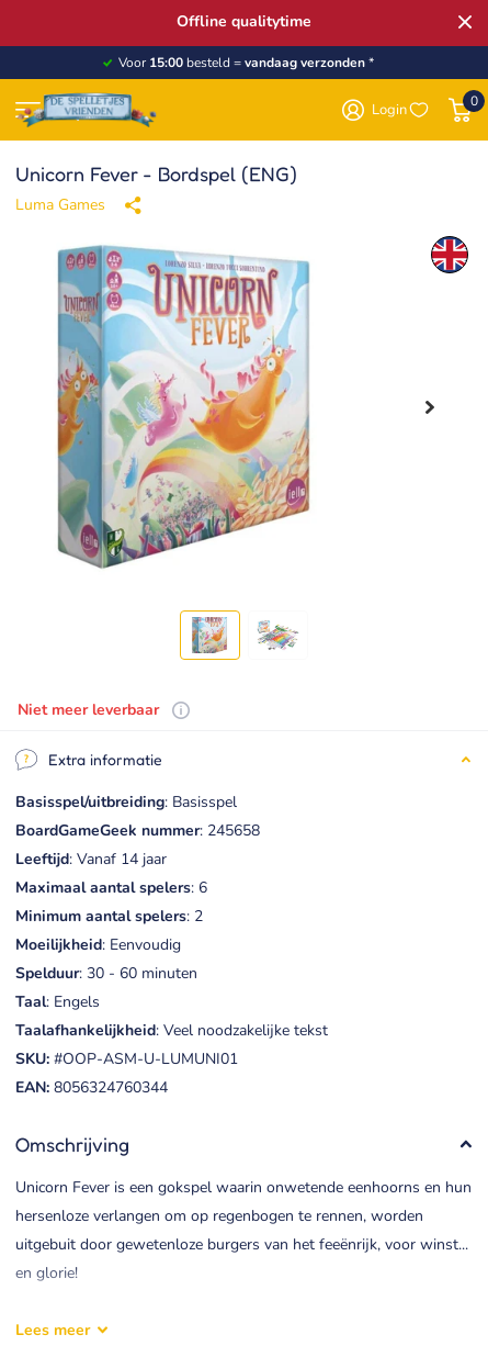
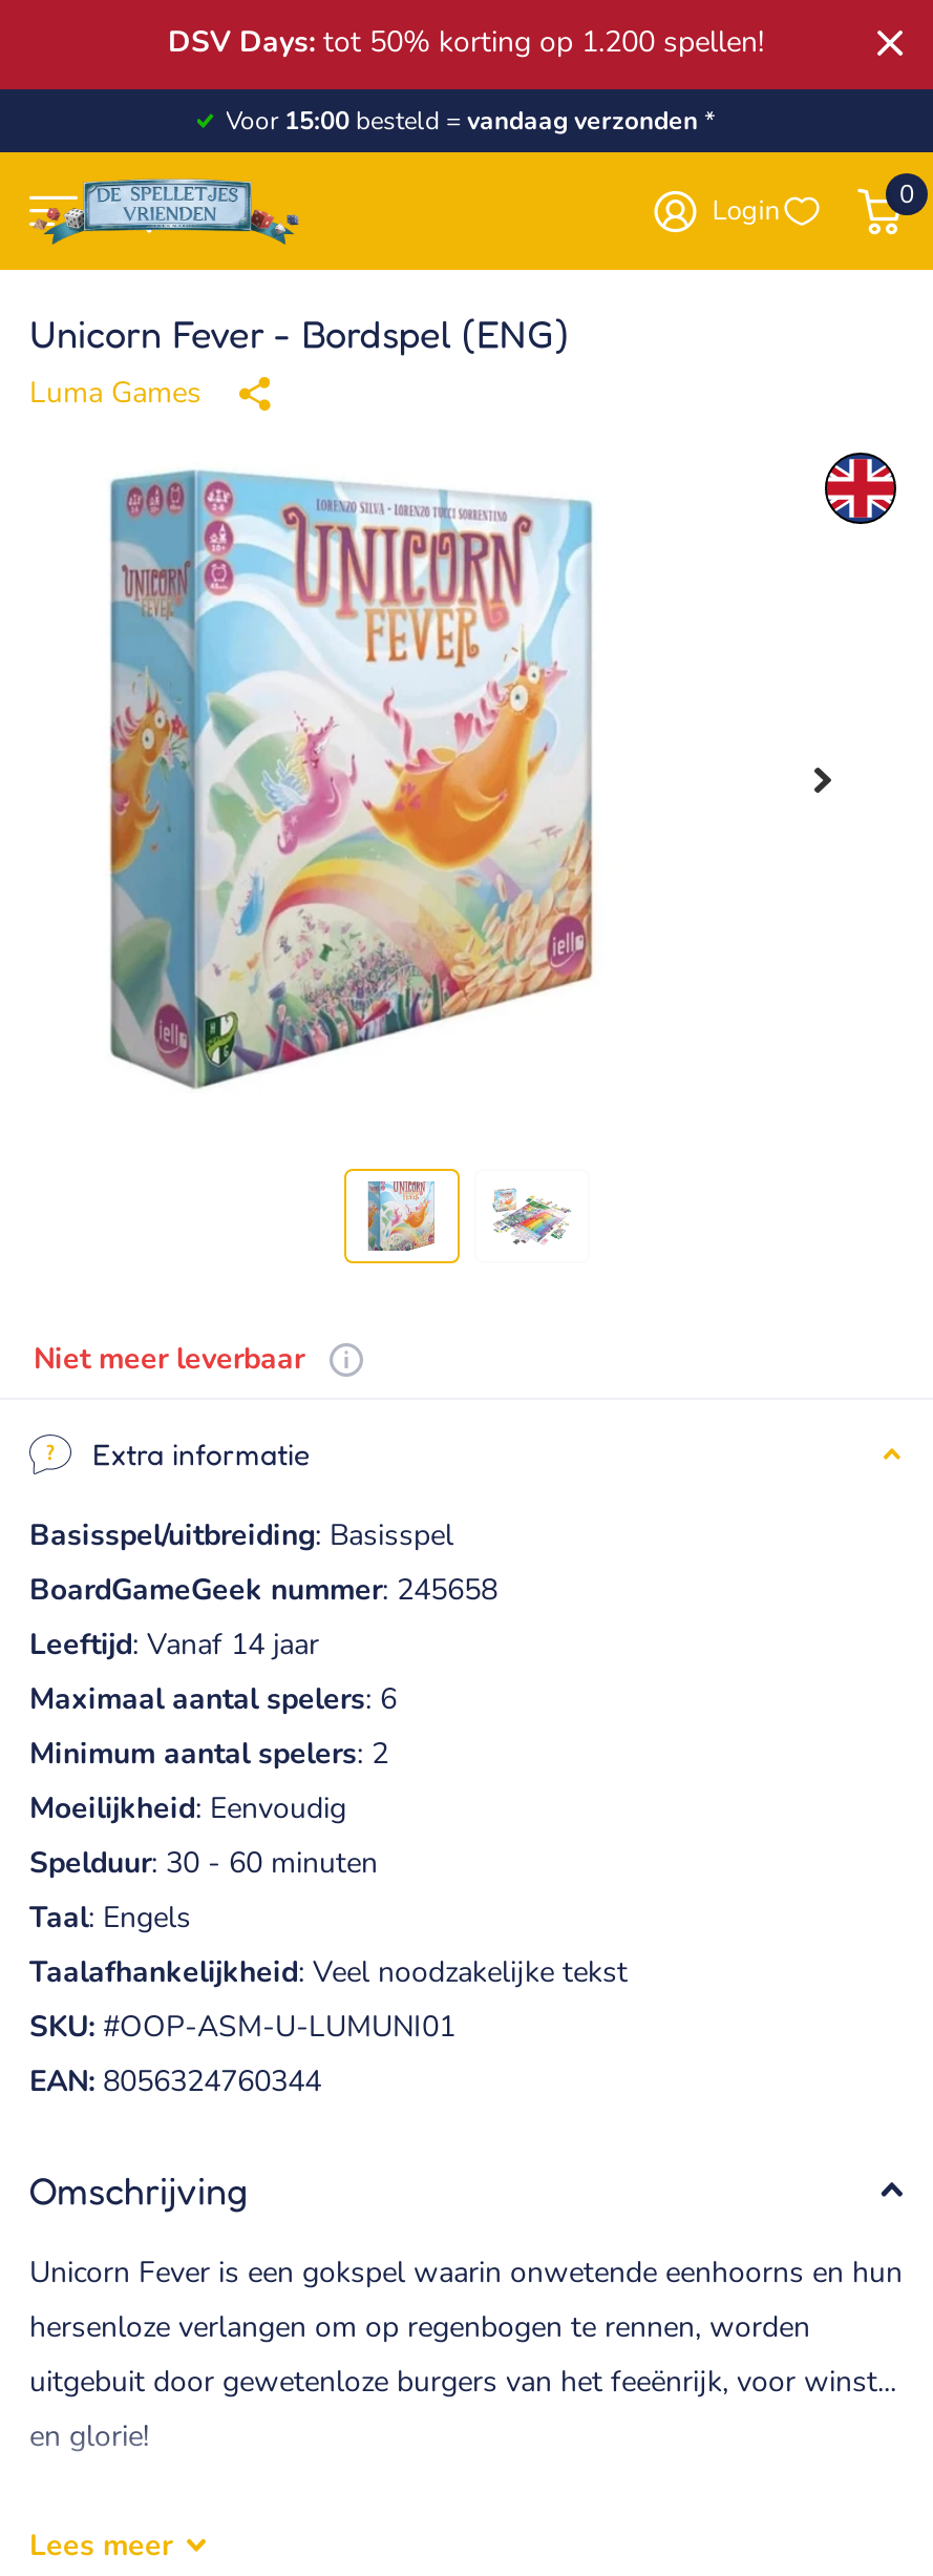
[176,11,311,32] Offline qualitytime -> [168,22,764,62] DSV Days: tot 50% korting op 1.200 spellen!

